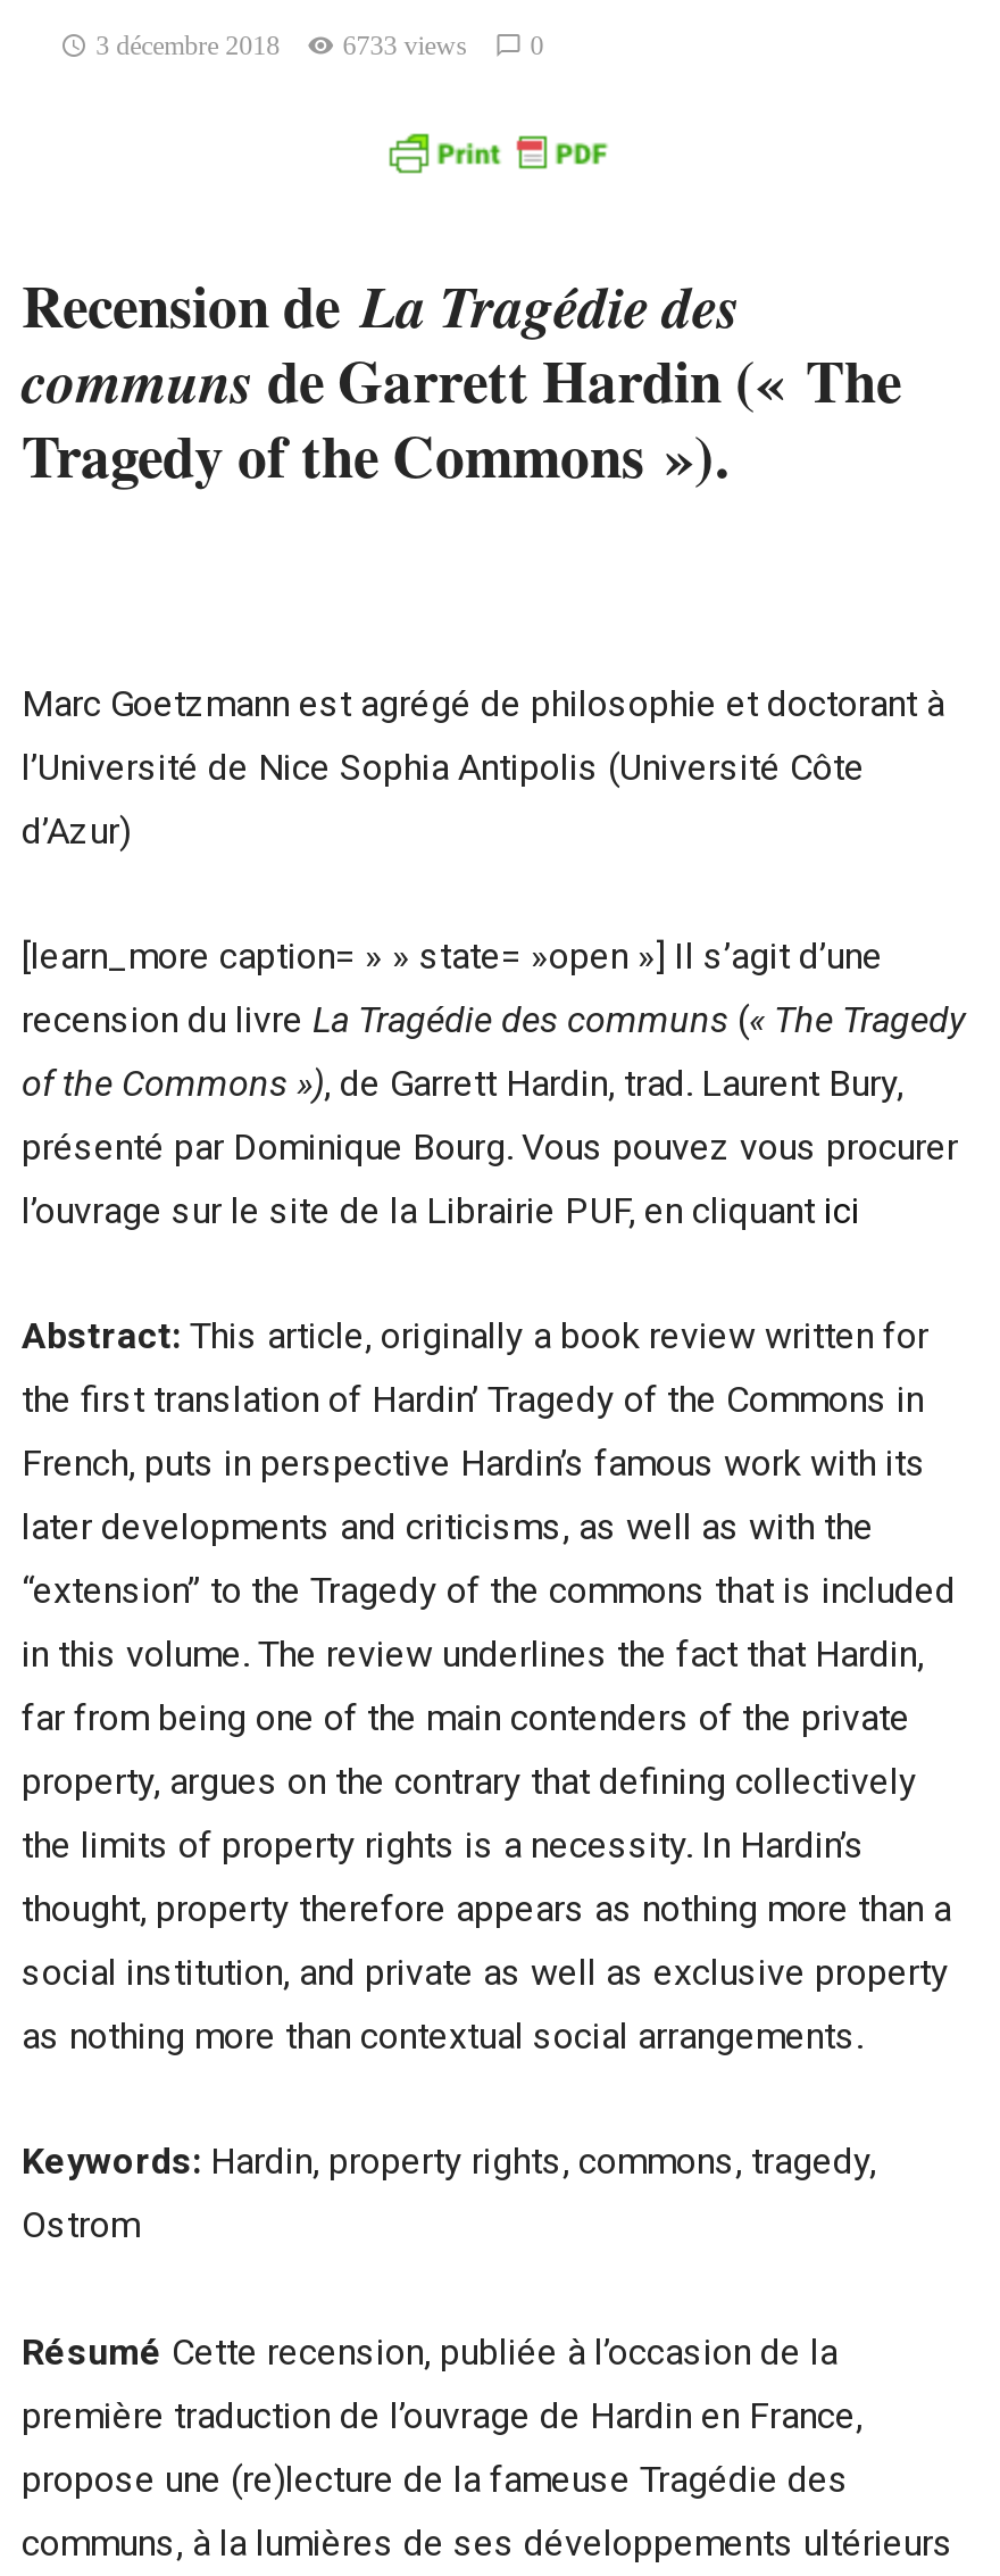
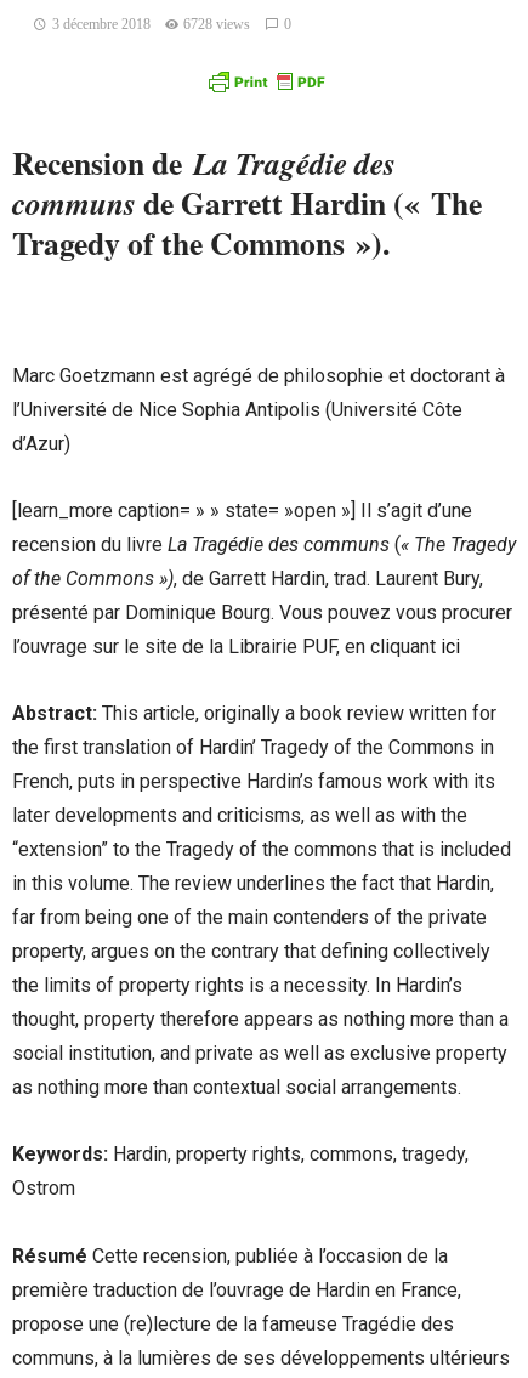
[96,30,544,61] 3 décembre 2018 6733 views 0 -> [52,16,291,33] 3 décembre 2018 6728 views 0

